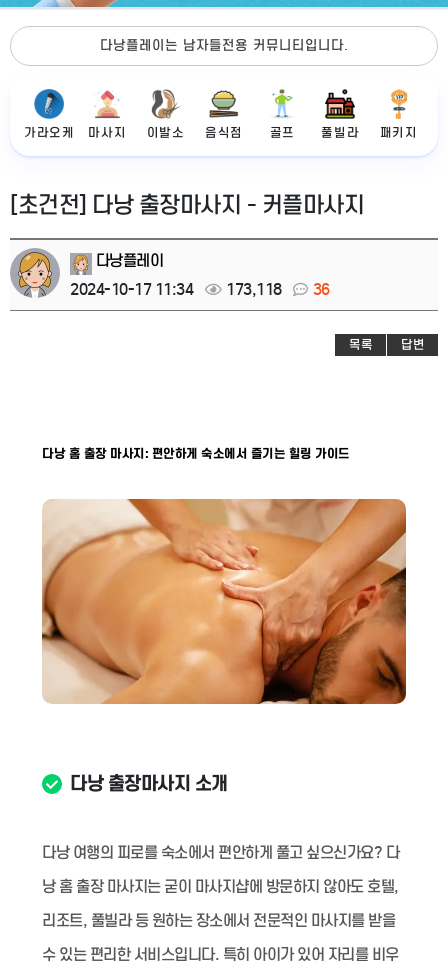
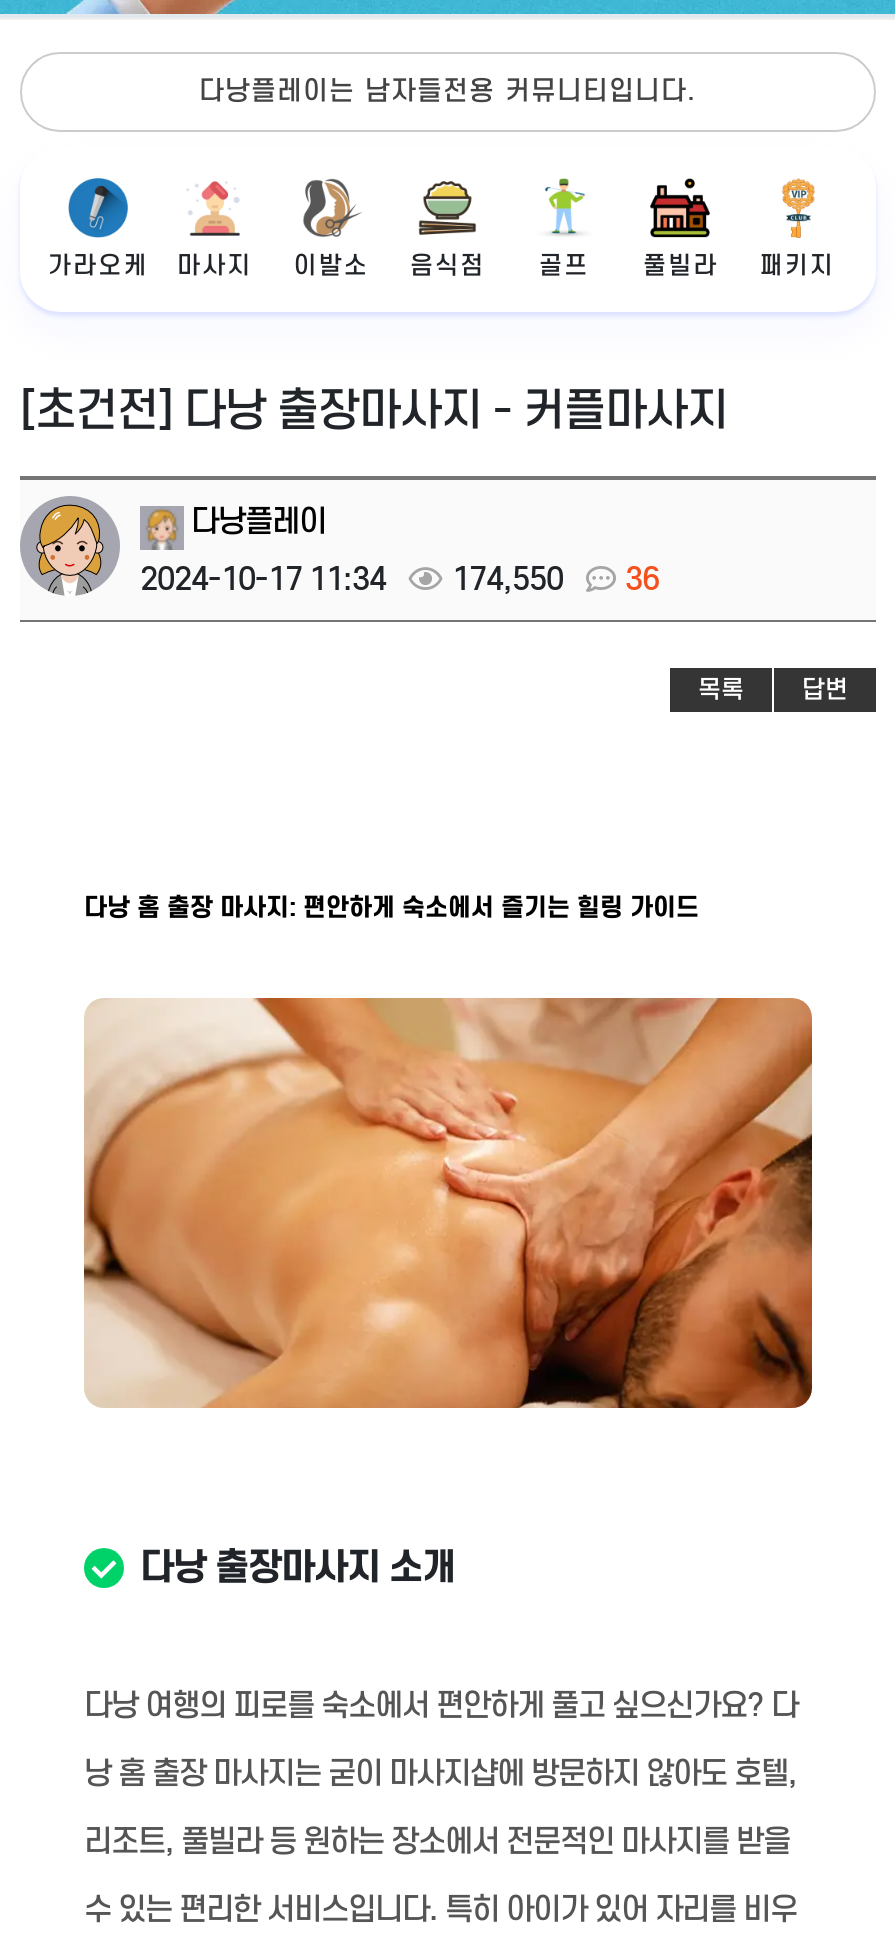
[70,280,329,299] 2024-10-17 11:34 173,118 36 -> [140,560,659,598] 2024-10-17 11:34 174,550 36

